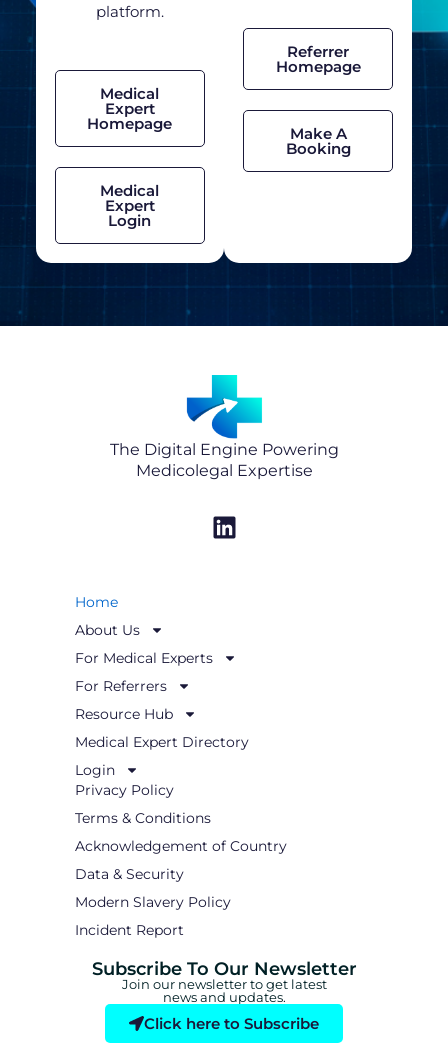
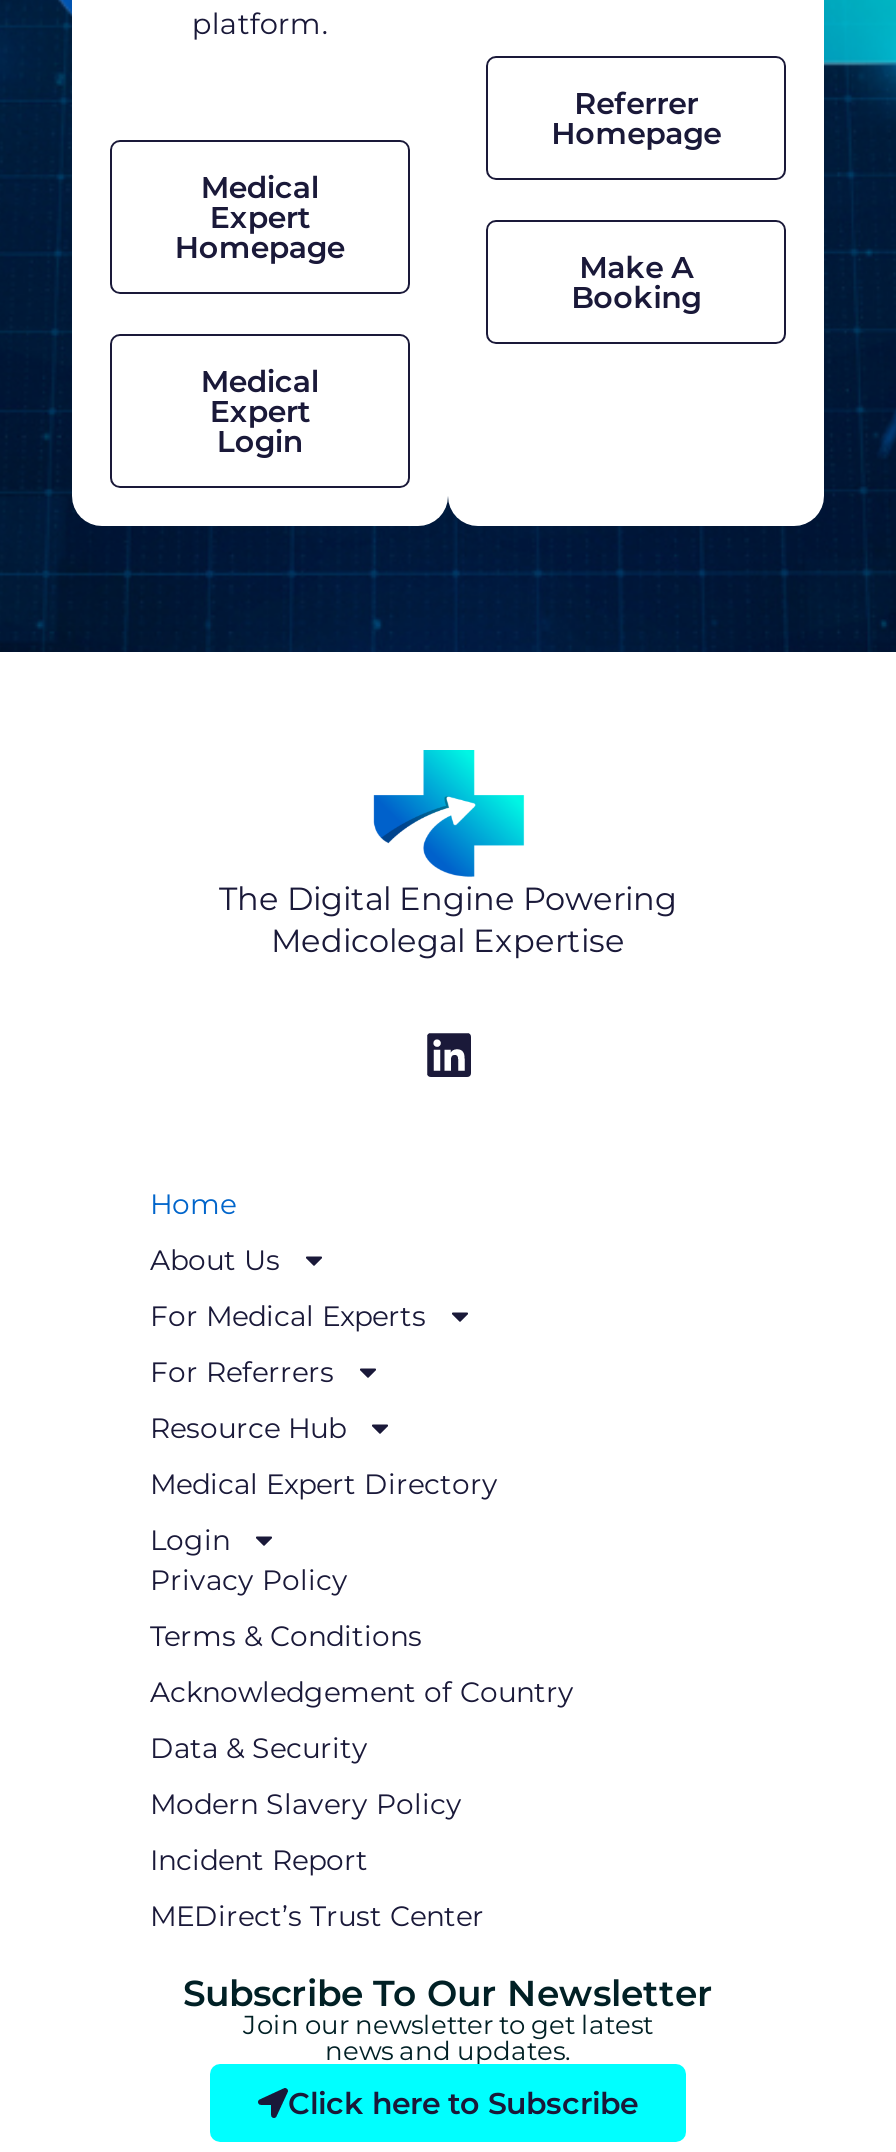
none -> [150,1898,484,1934] MEDirect’s Trust Center

